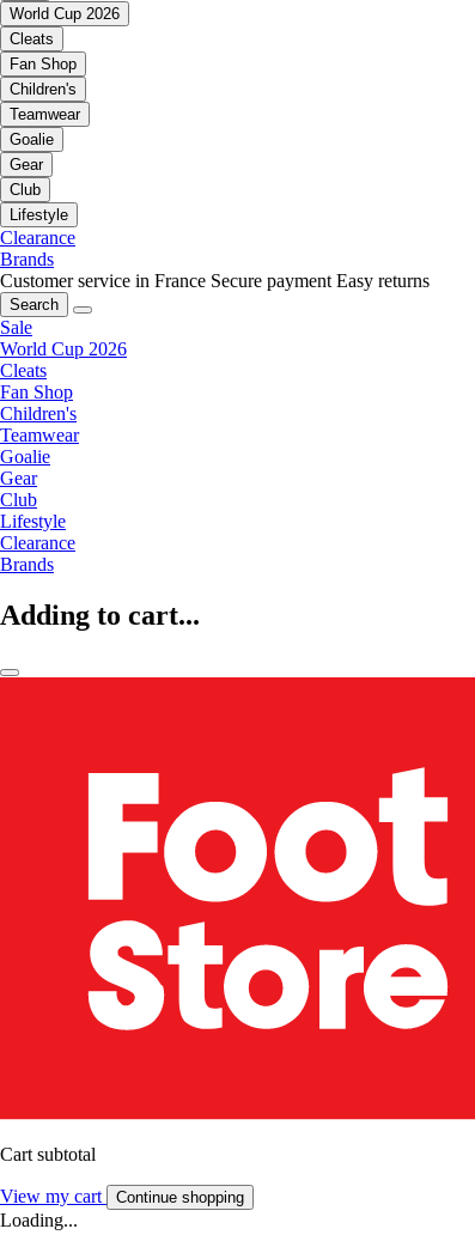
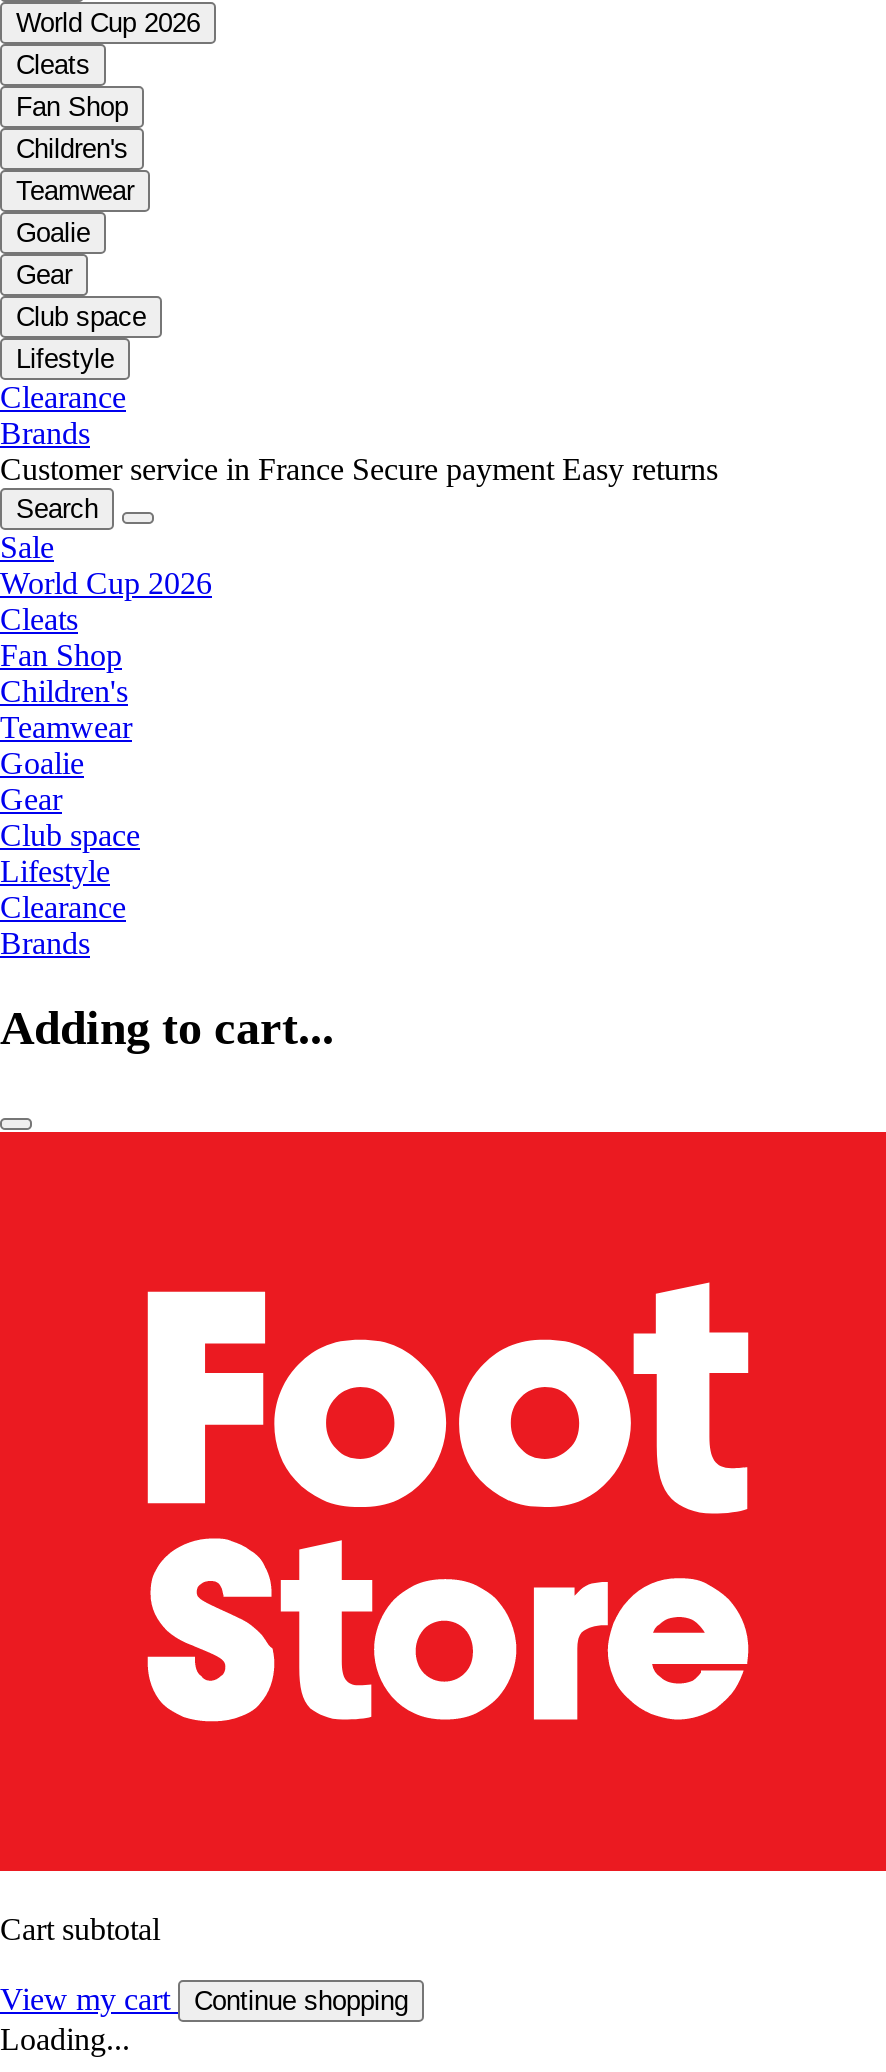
[10,181,41,199] Club -> [16,303,146,333] Club space
[0,490,37,510] Club -> [0,819,140,853] Club space

